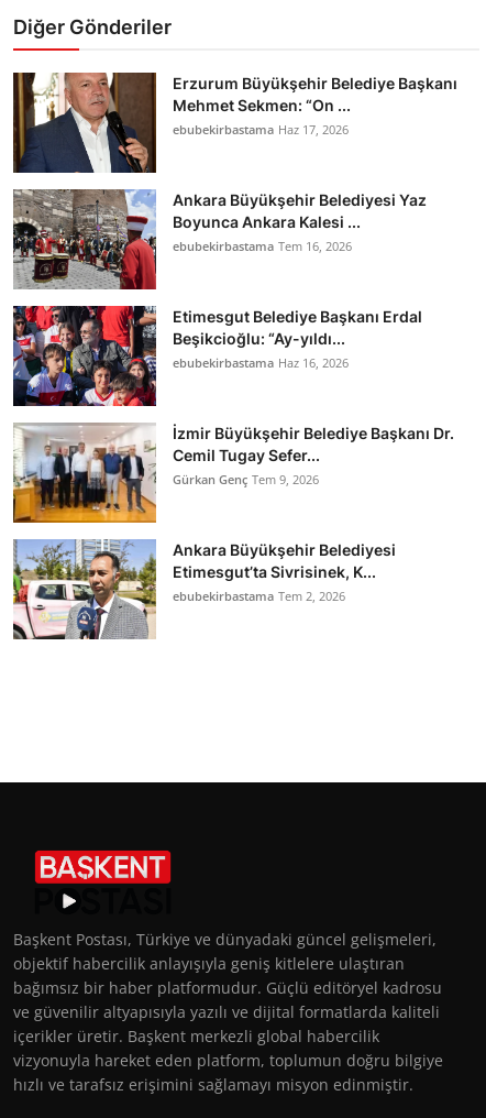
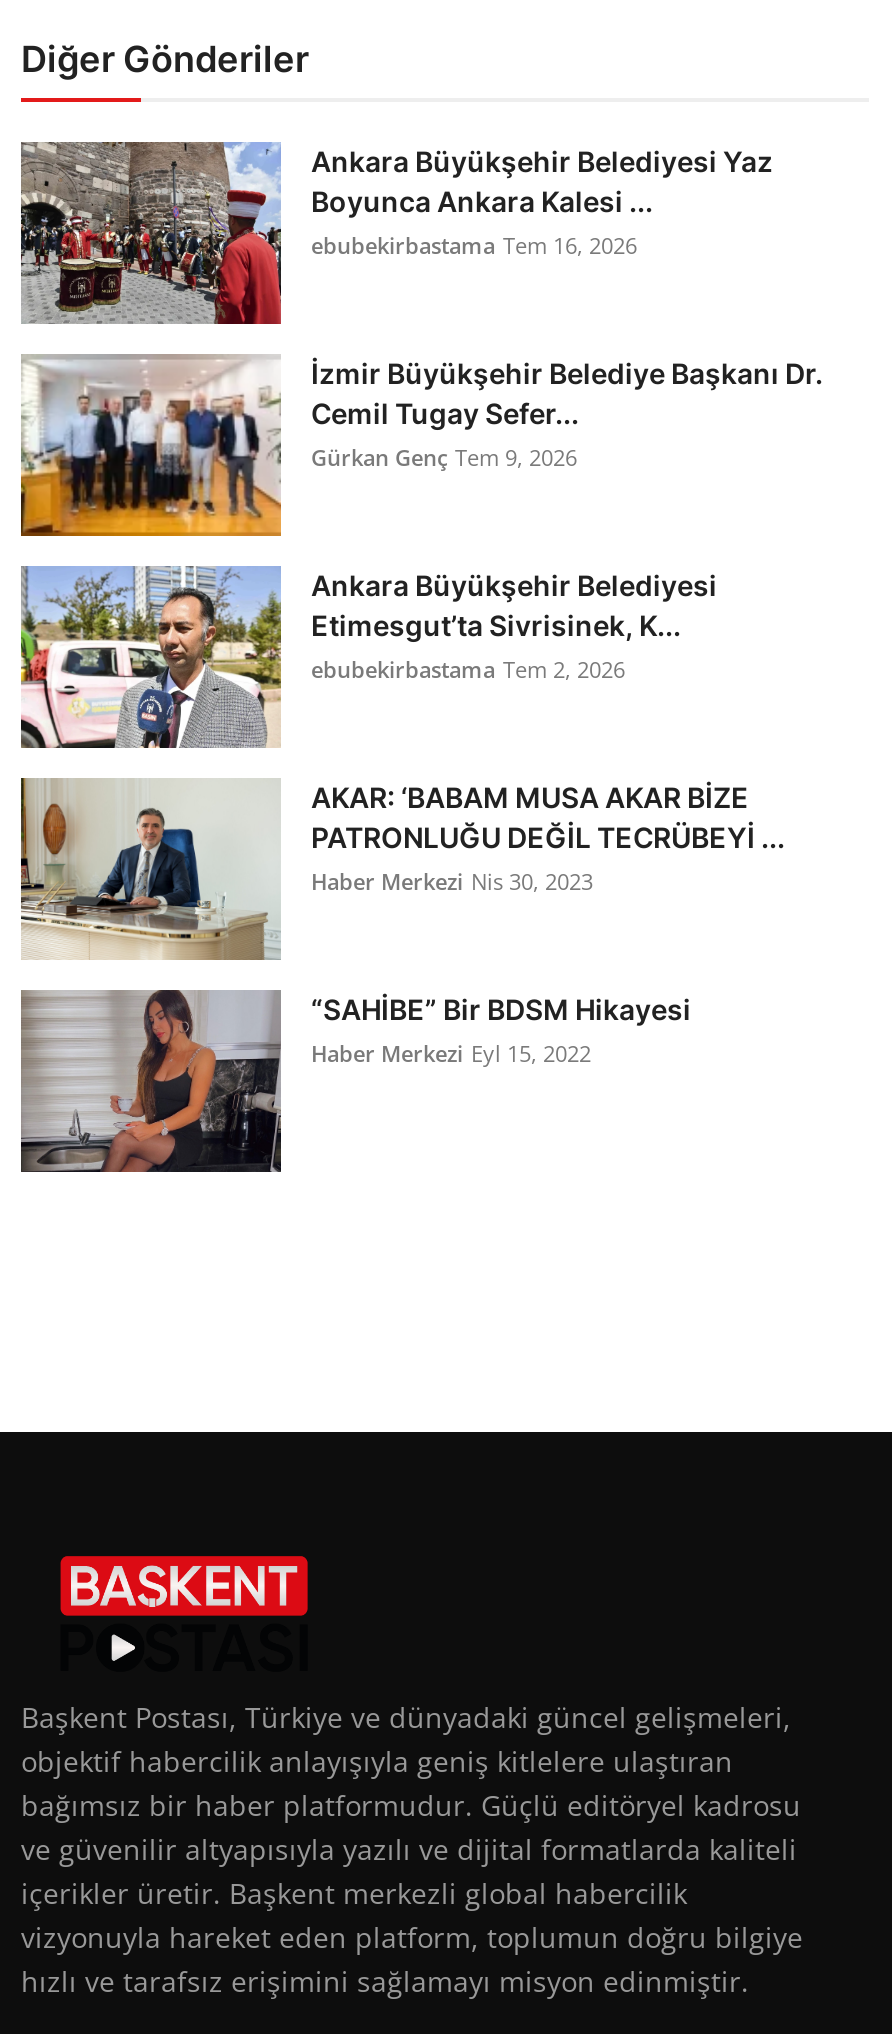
[13,72,457,174] [image] | Erzurum Büyükşehir Belediye Başkanı | Mehmet Sekmen: “On ... | ebubekirbastama Haz 17, 2026 -> none
moved [11,187,427,291] -> [17,138,773,326]: [image] | Ankara Büyükşehir Belediyesi Yaz | Boyunca Ankara Kalesi ... | ebubekirbastama Tem 16, 2026
[13,305,422,407] [image] | Etimesgut Belediye Başkanı Erdal | Beşikcioğlu: “Ay-yıldı... | ebubekirbastama Haz 16, 2026 -> none
moved [11,421,454,604] -> [17,352,823,684]: [image] | İzmir Büyükşehir Belediye Başkanı Dr. | Cemil Tugay Sefer... | Gürkan Genç Tem 9, 2026 | Ankara Büyükşehir Belediyesi | Etimesgut’ta Sivrisinek, K... | ebubekirbastama Tem 2, 2026
none -> [19,778,785,960] [image] | AKAR: ‘BABAM MUSA AKAR BİZE | PATRONLUĞU DEĞİL TECRÜBEYİ ... | Haber Merkezi Nis 30, 2023
none -> [21,990,691,1174] [image] | “SAHİBE” Bir BDSM Hikayesi | Haber Merkezi Eyl 15, 2022

